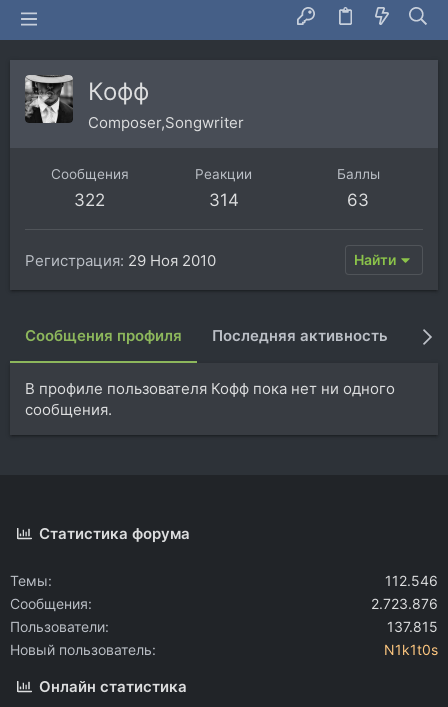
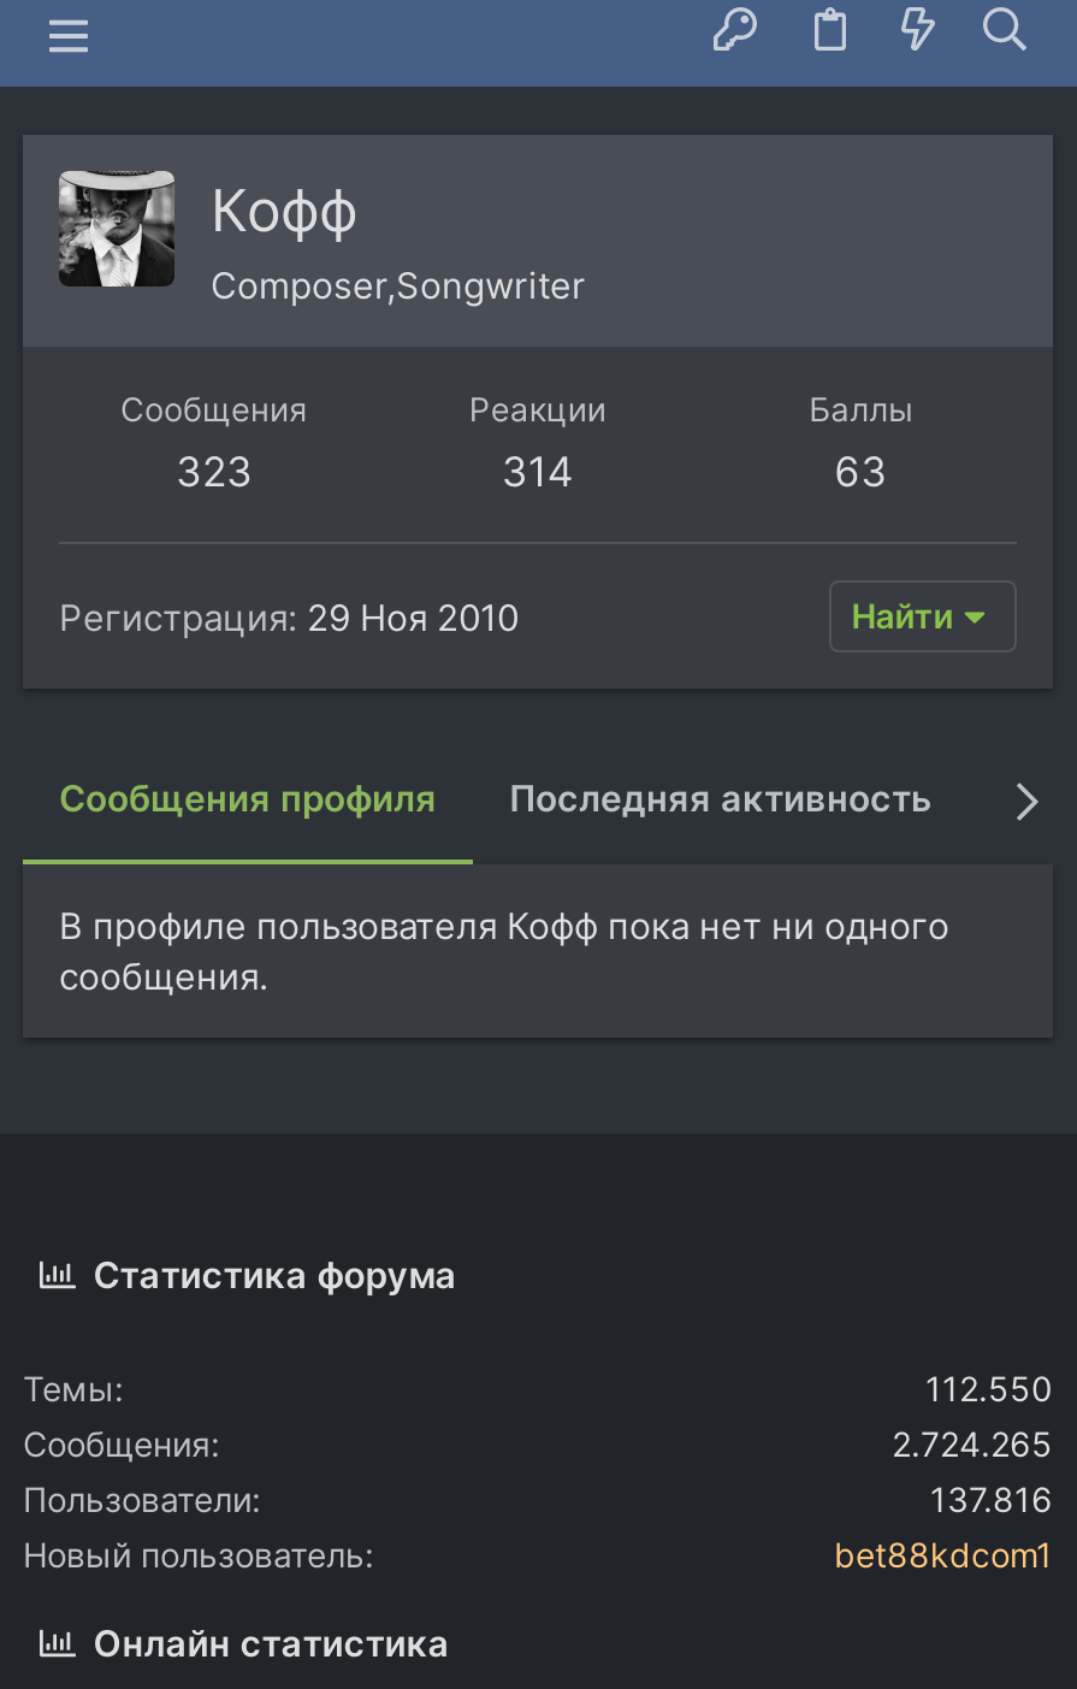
[74,190,105,210] 322 -> [176,448,253,496] 323
[385,572,438,589] 112.546 -> [925,1368,1053,1409] 112.550
[371,595,438,612] 2.723.876 -> [892,1423,1053,1464] 2.724.265
[387,618,438,635] 137.815 -> [930,1478,1053,1519] 137.816
[384,641,438,658] N1k1t0s -> [834,1534,1053,1575] bet88kdcom1

